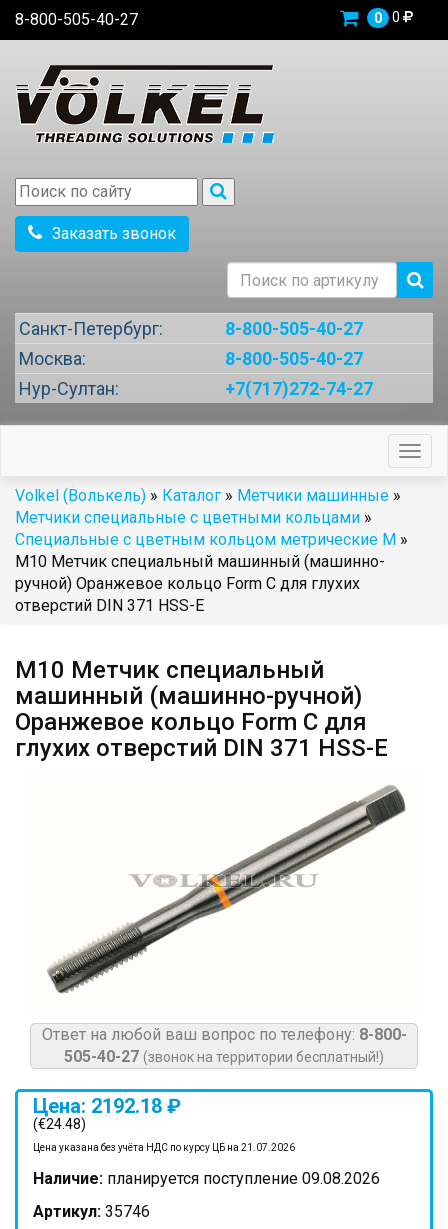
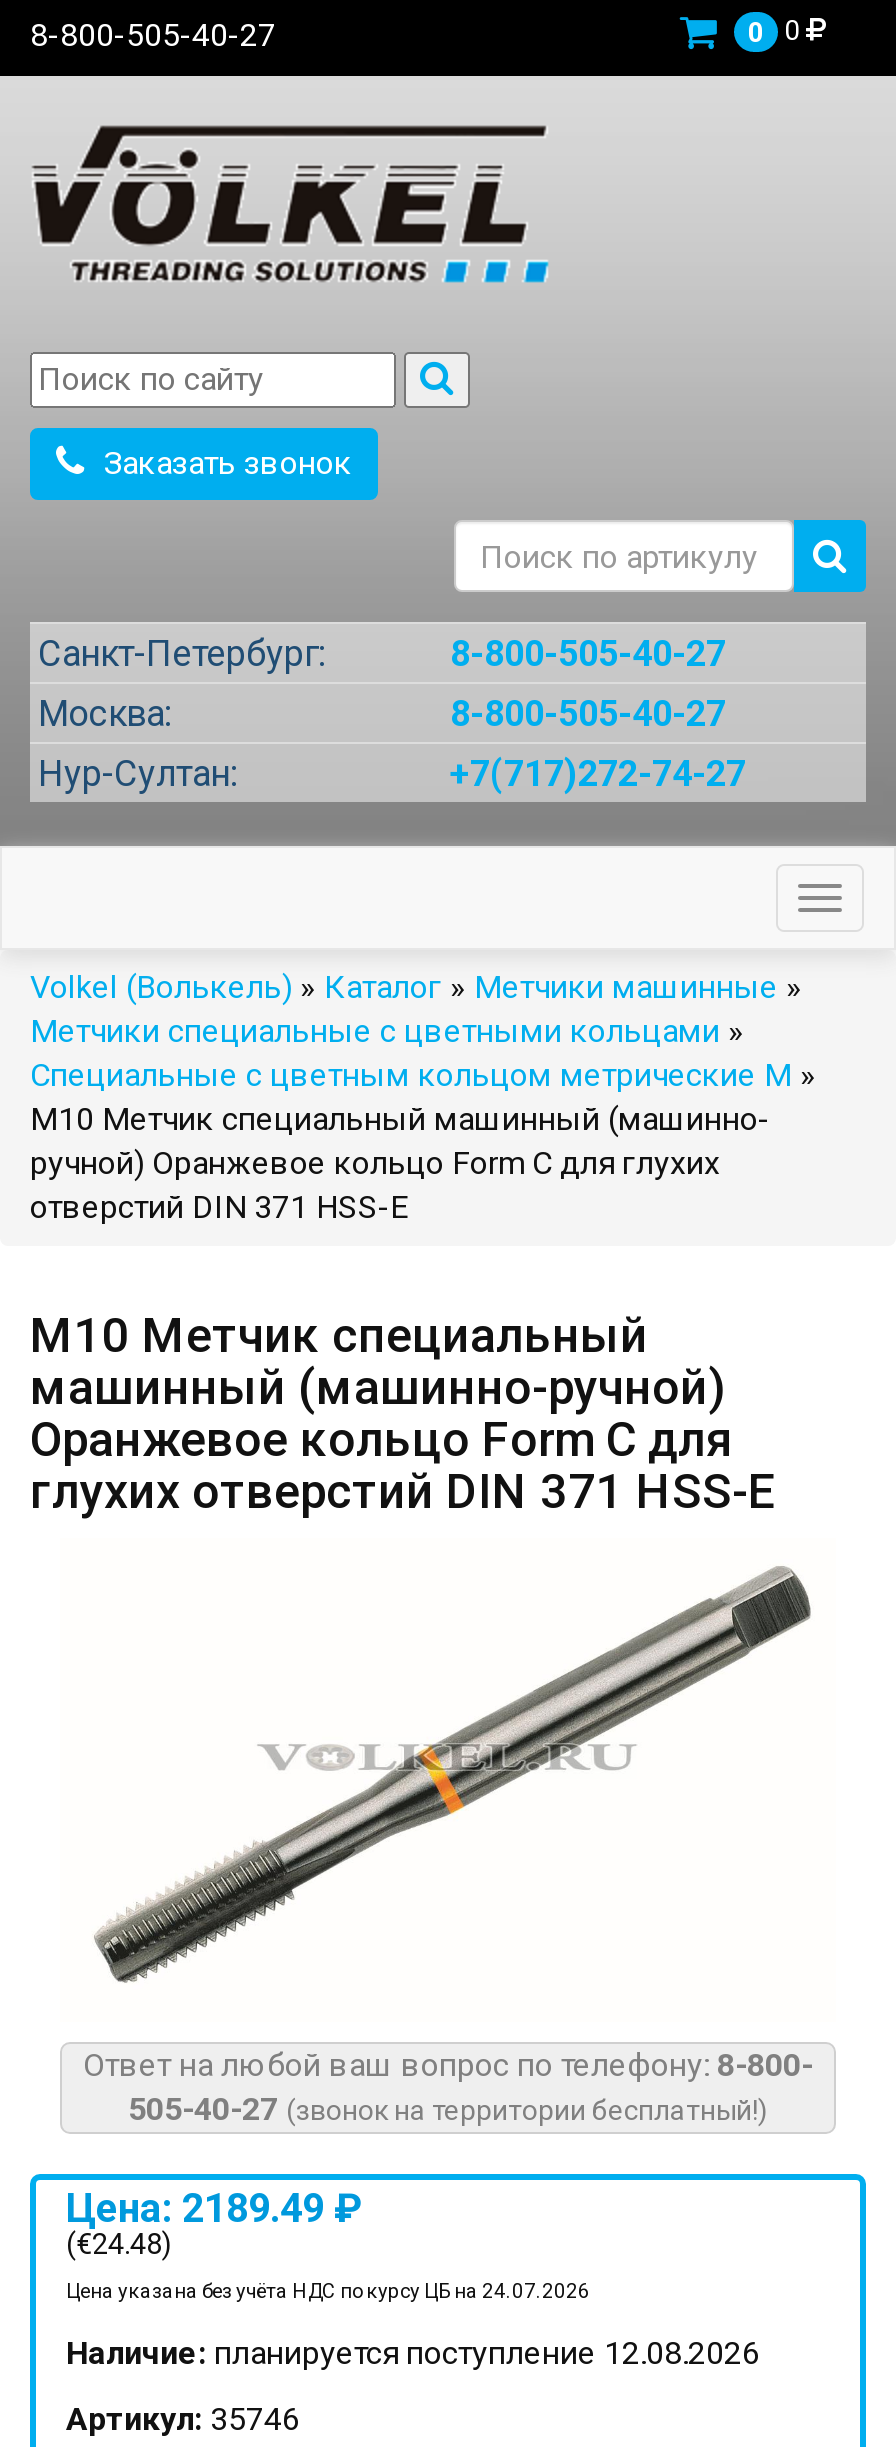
[33,1094,181,1118] Цена: 2192.18 ₽ -> [66,2184,362,2232] Цена: 2189.49 ₽
[33,1142,295,1153] Цена указана без учёта НДС по курсу ЦБ на 21.07.2026 -> [66,2280,590,2302] Цена указана без учёта НДС по курсу ЦБ на 24.07.2026
[33,1169,380,1188] Наличие: планируется поступление 09.08.2026 -> [66,2334,760,2372] Наличие: планируется поступление 12.08.2026

